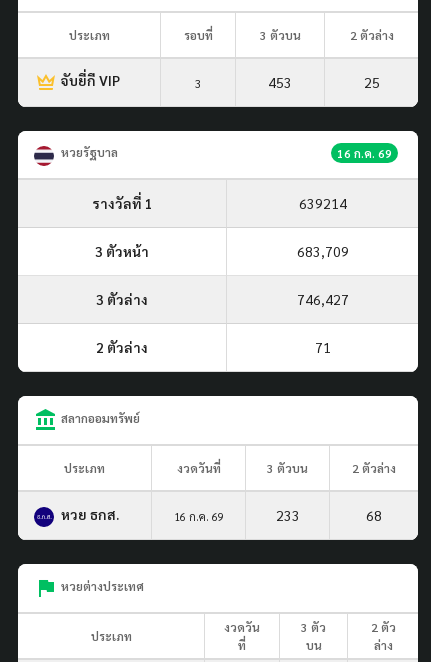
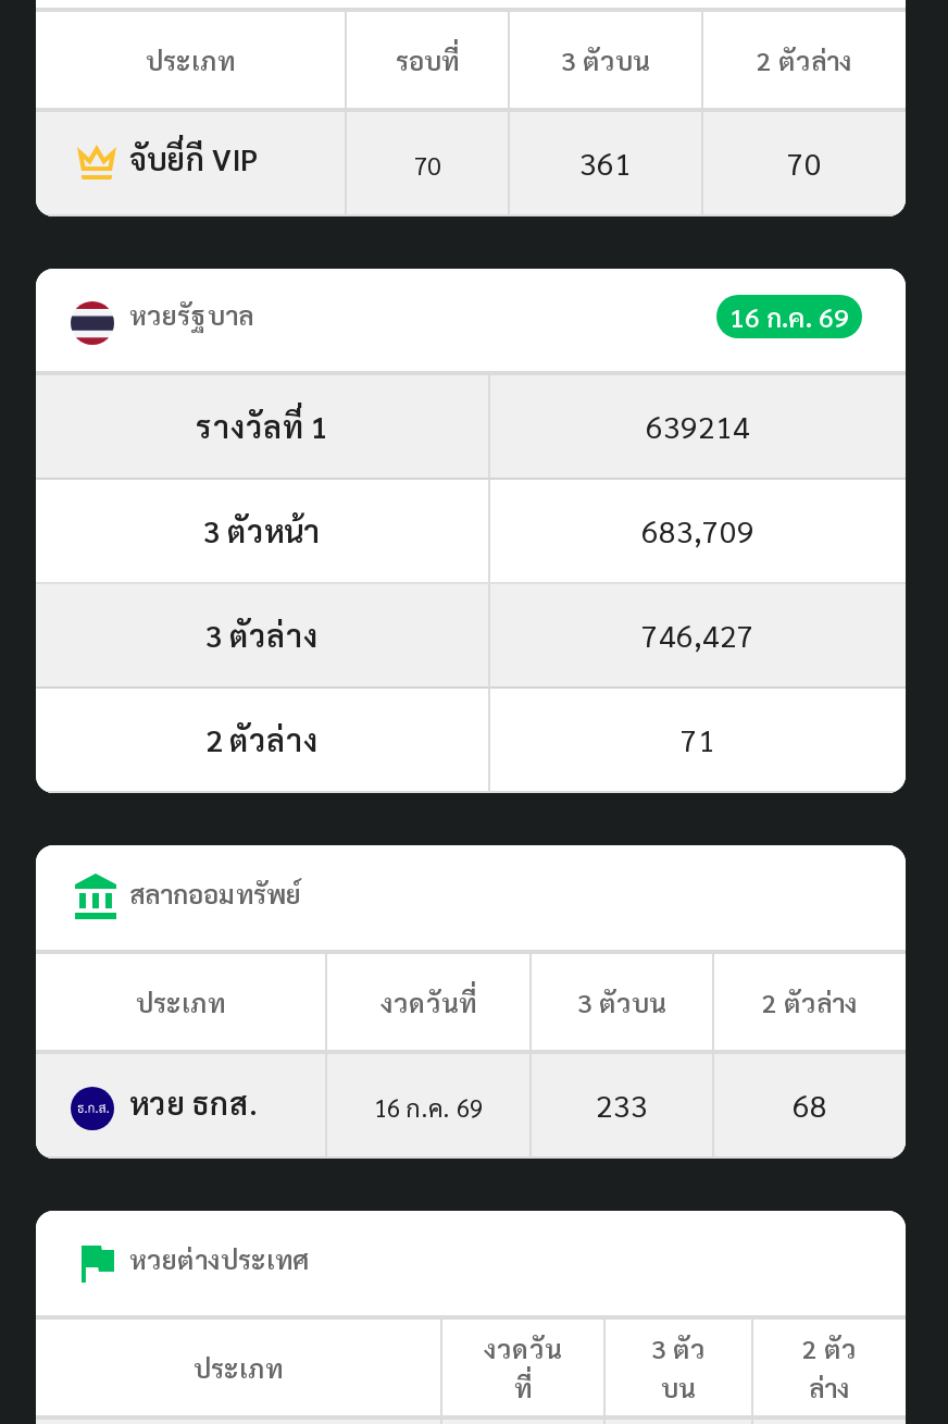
[195,76,201,91] 3 -> [414,149,440,181] 70
[268,73,292,91] 453 -> [579,142,632,181] 361
[363,73,379,91] 25 -> [787,142,822,181] 70

